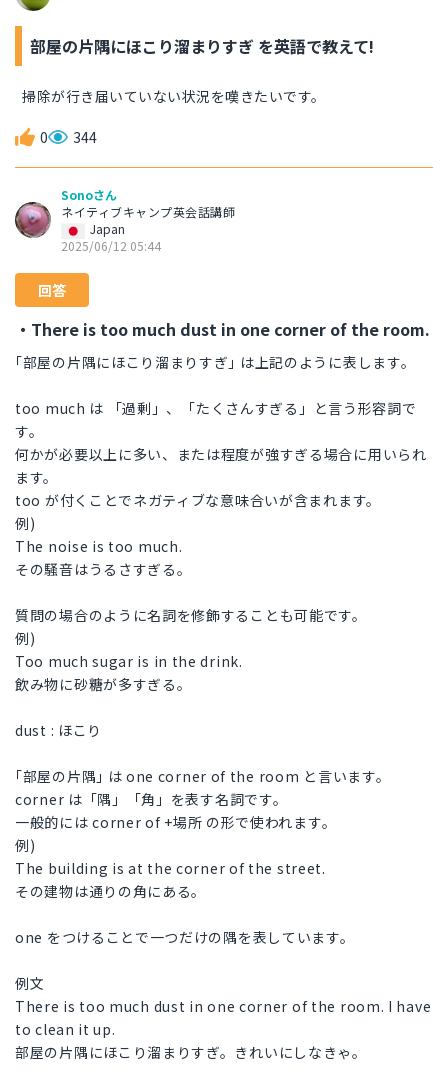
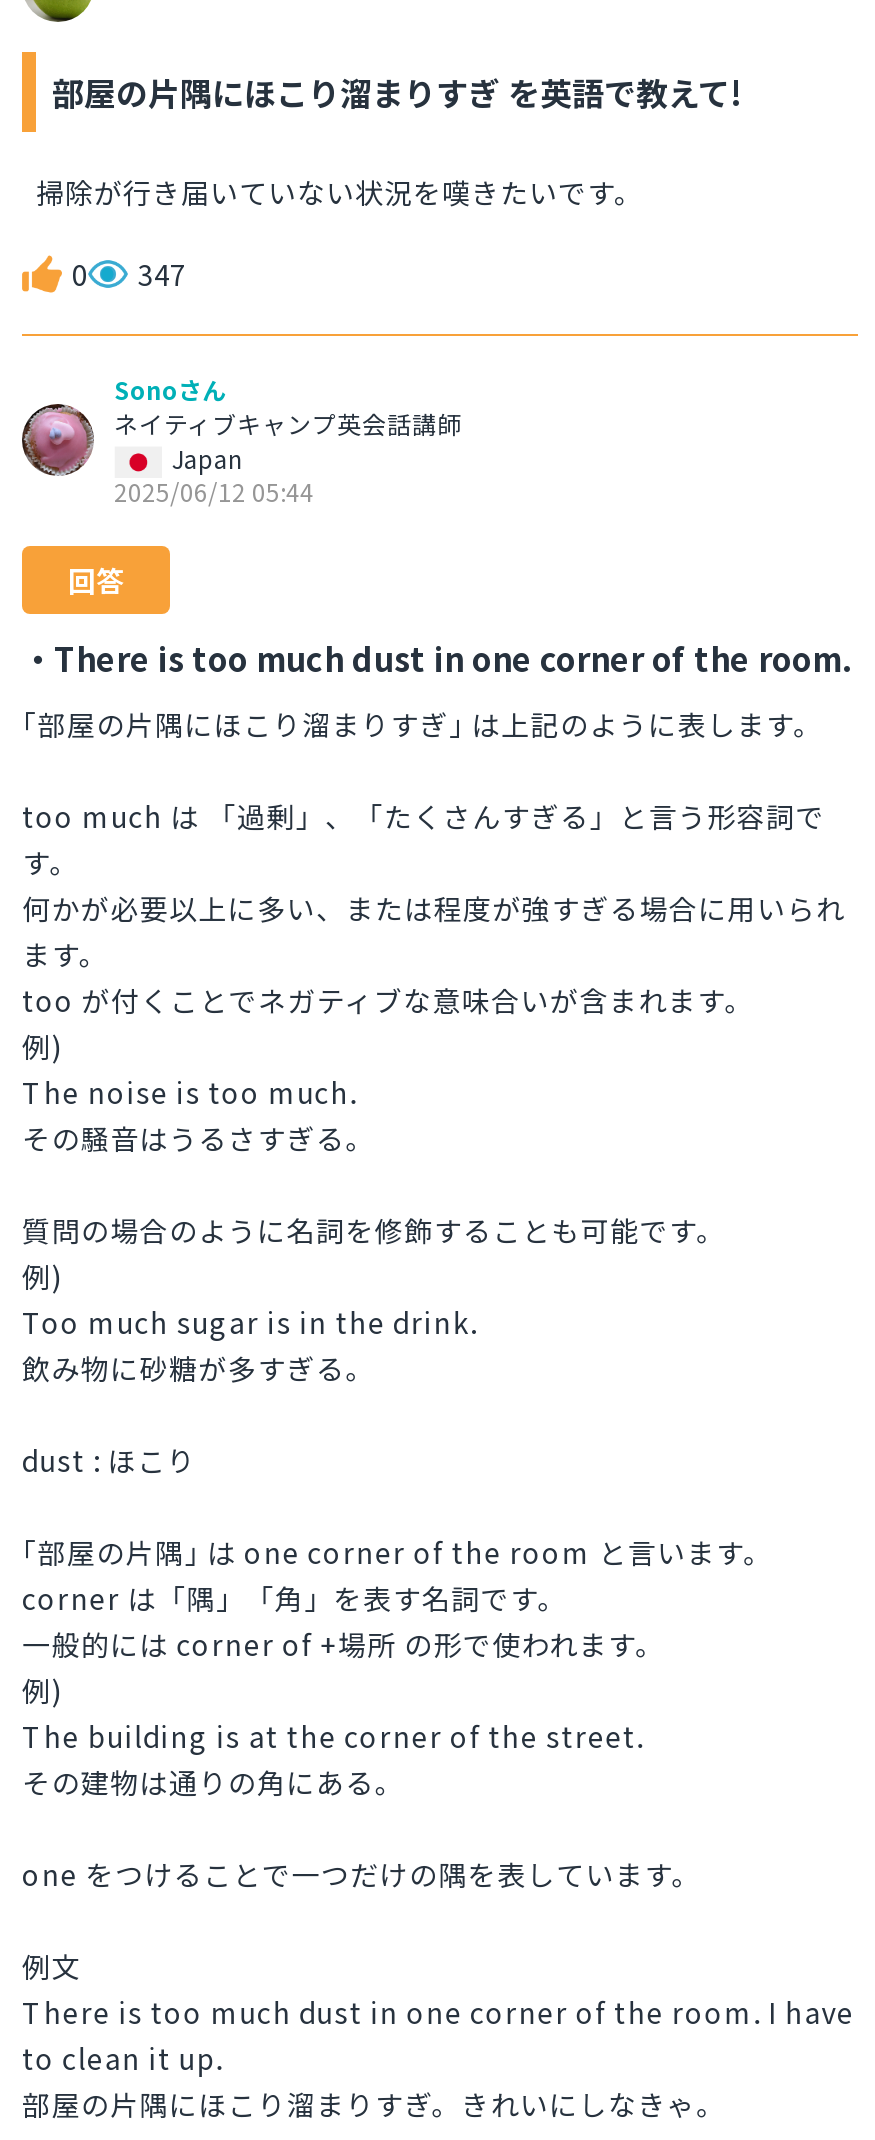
[40,127,97,147] 0 344 -> [72,255,186,295] 0 347

